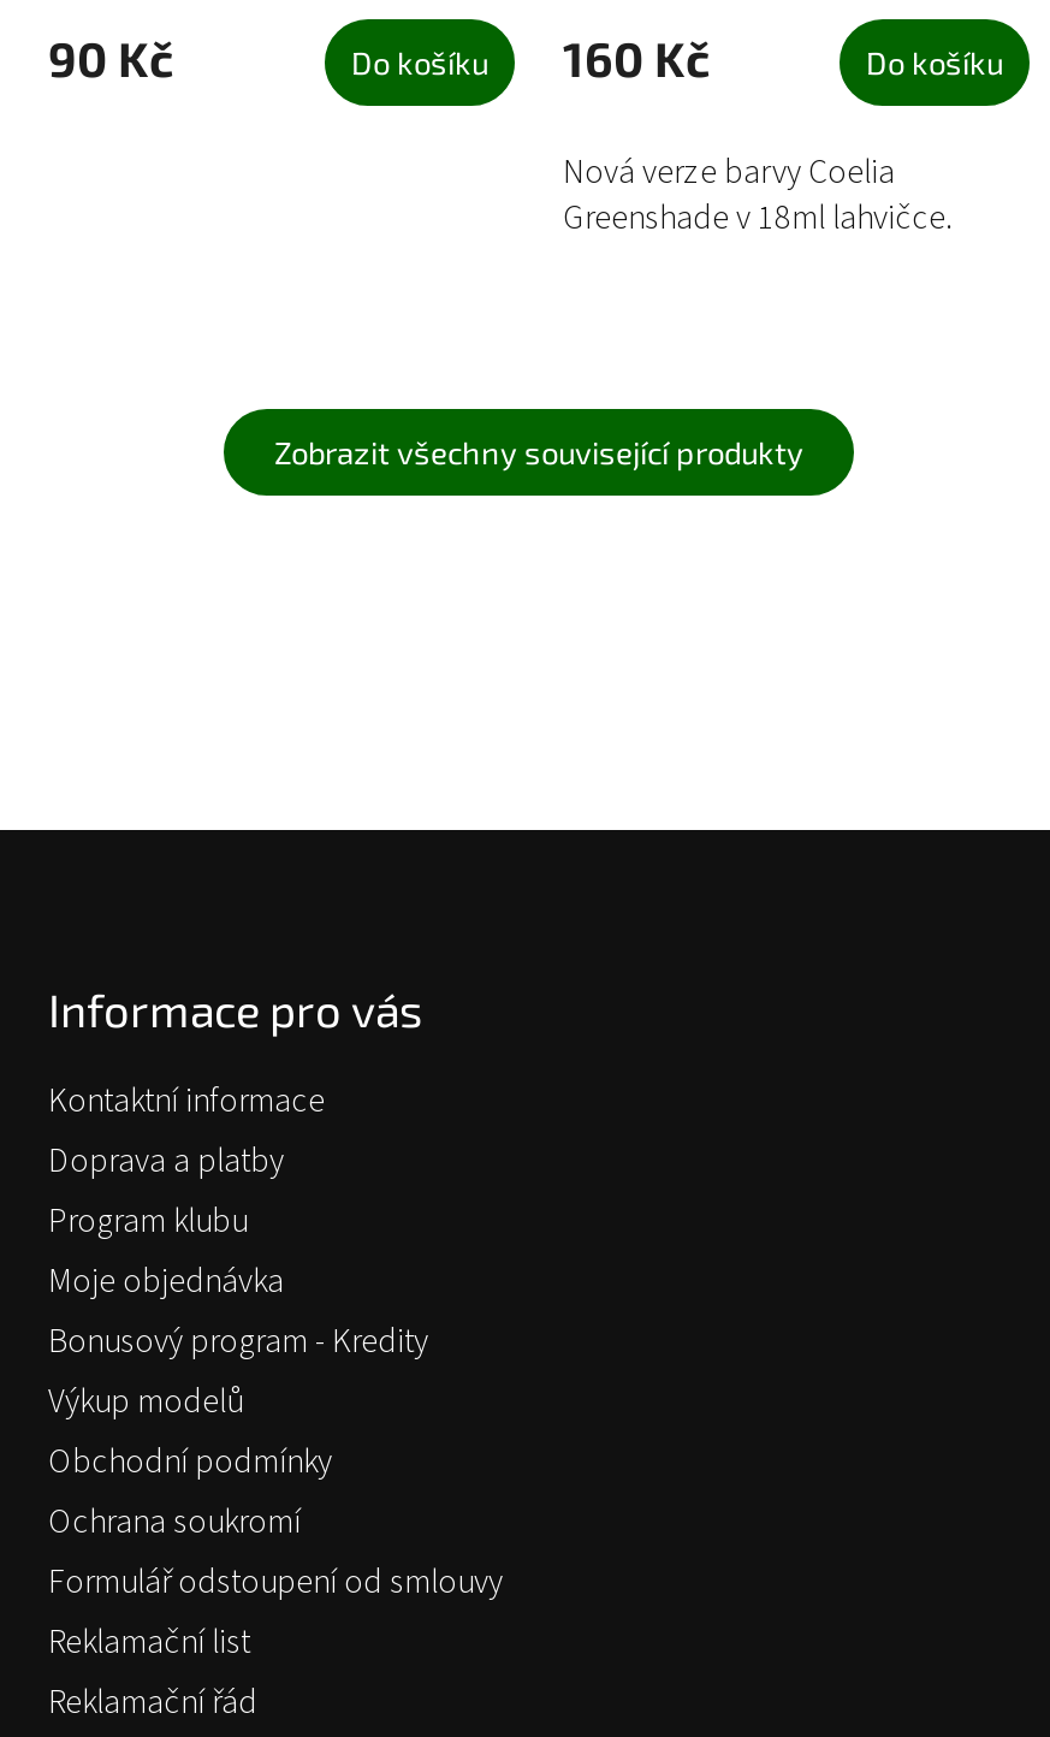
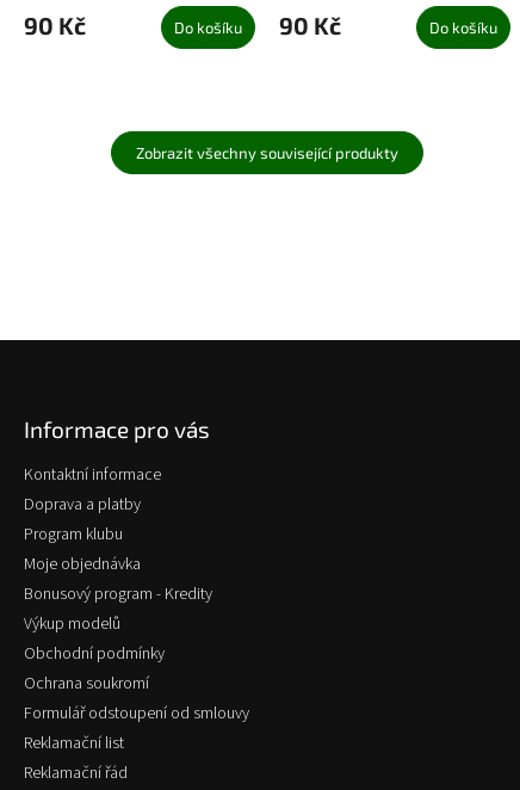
[351,30,710,88] Do košíku 160 Kč -> [174,11,341,40] Do košíku 90 Kč
[563,150,953,244] Nová verze barvy Coelia | Greenshade v 18ml lahvičce. -> none

